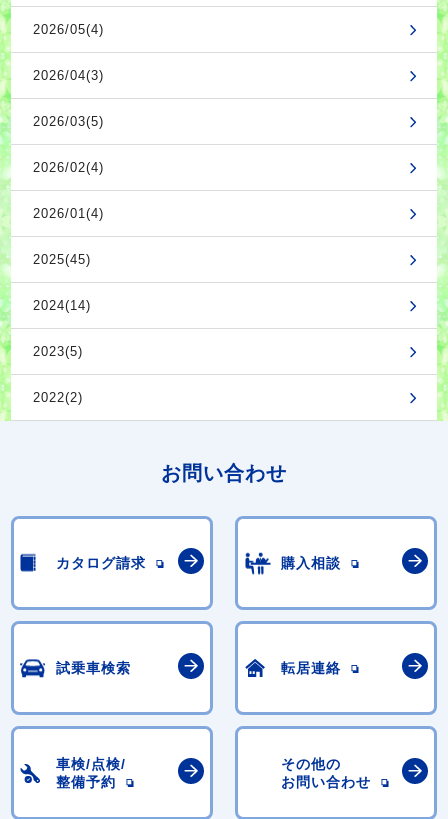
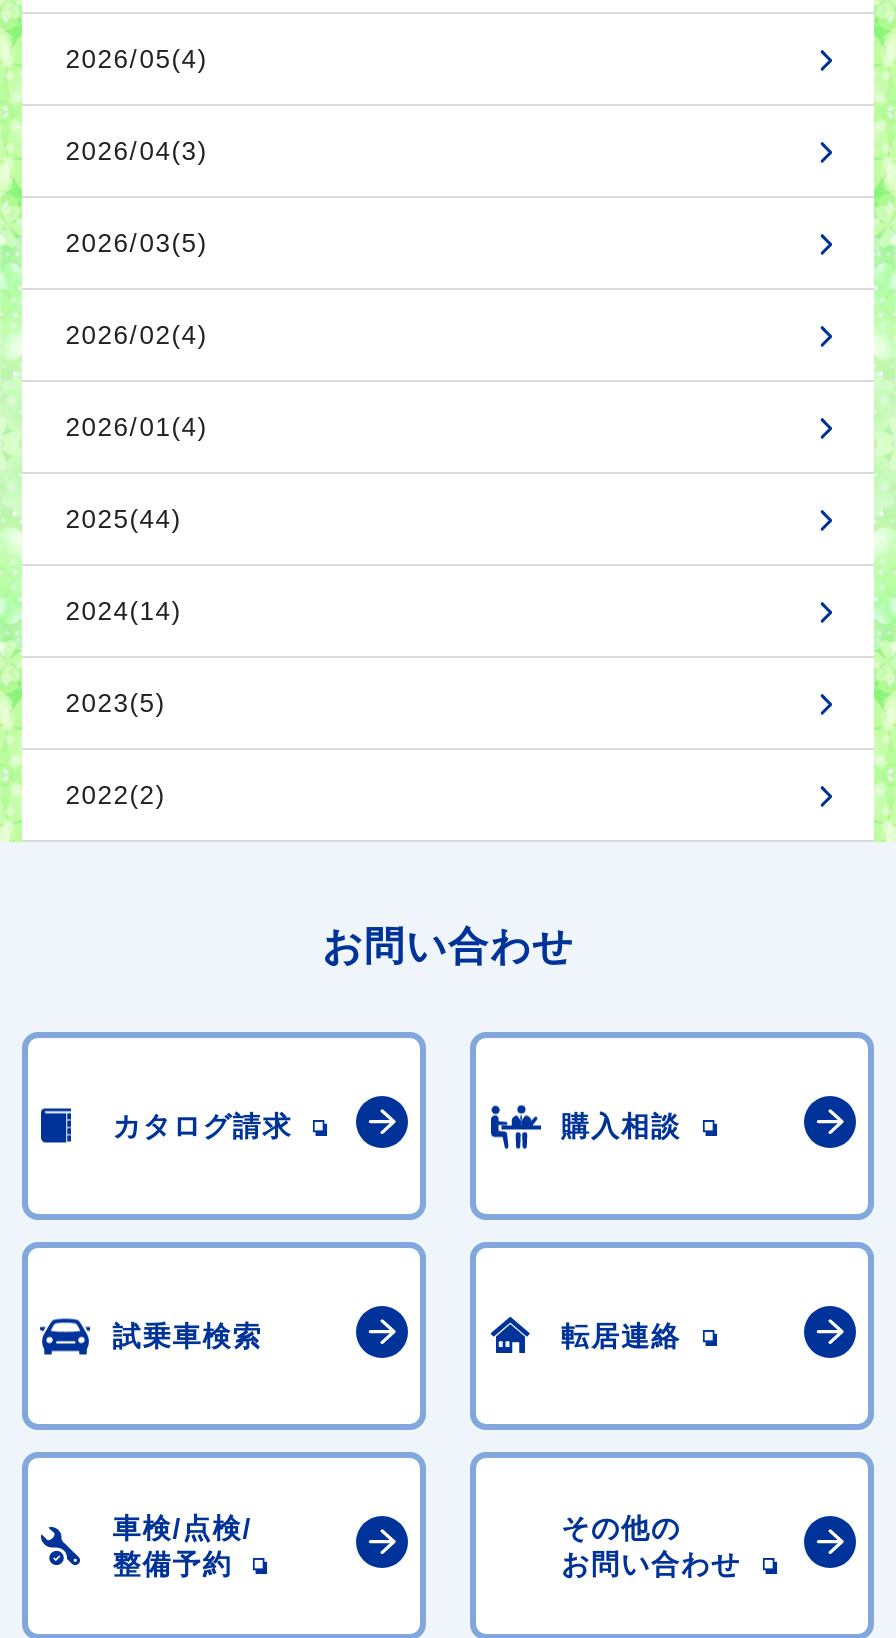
[33,252,91,267] 2025(45) -> [66,505,182,535] 2025(44)

